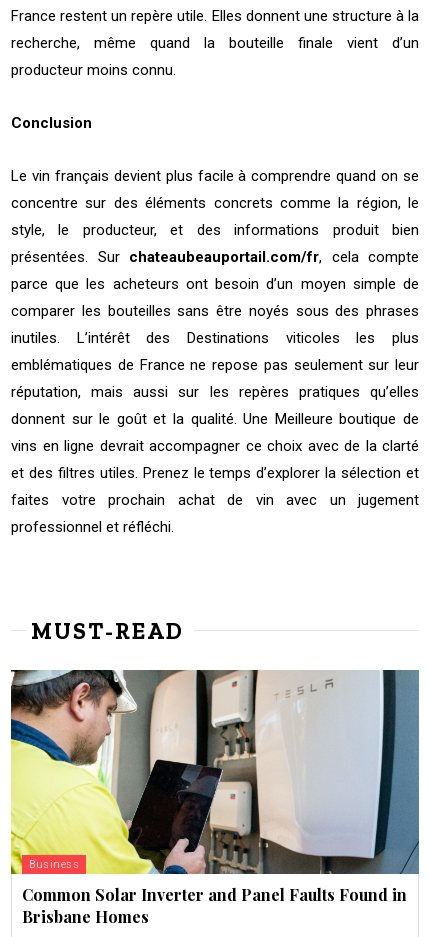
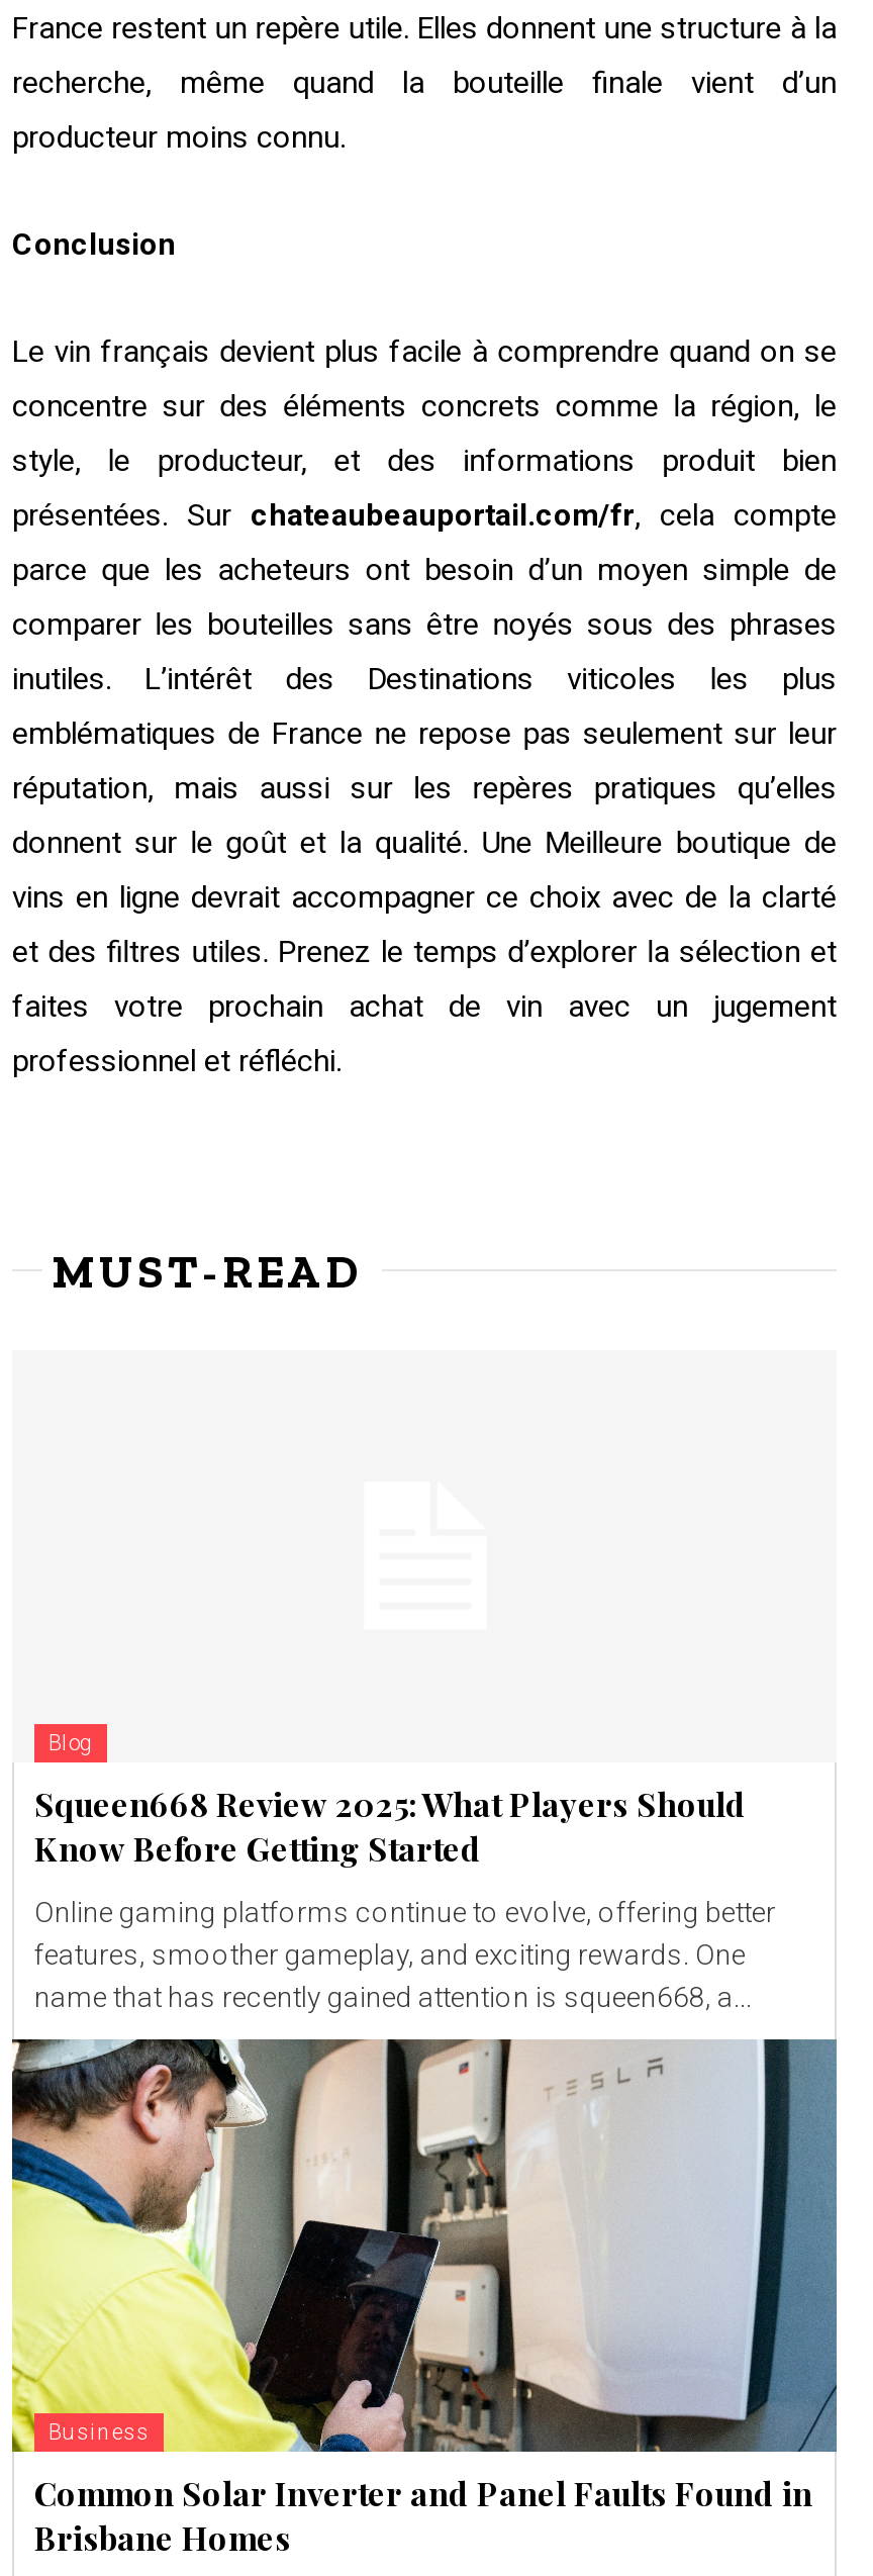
none -> [34,1730,776,2013] Blog | Squeen668 Review 2025: What Players Should | Know Before Getting Started | Online gaming platforms continue to evolve, offering better | features, smoother gameplay, and exciting rewards. One | name that has recently gained attention is squeen668, a...

